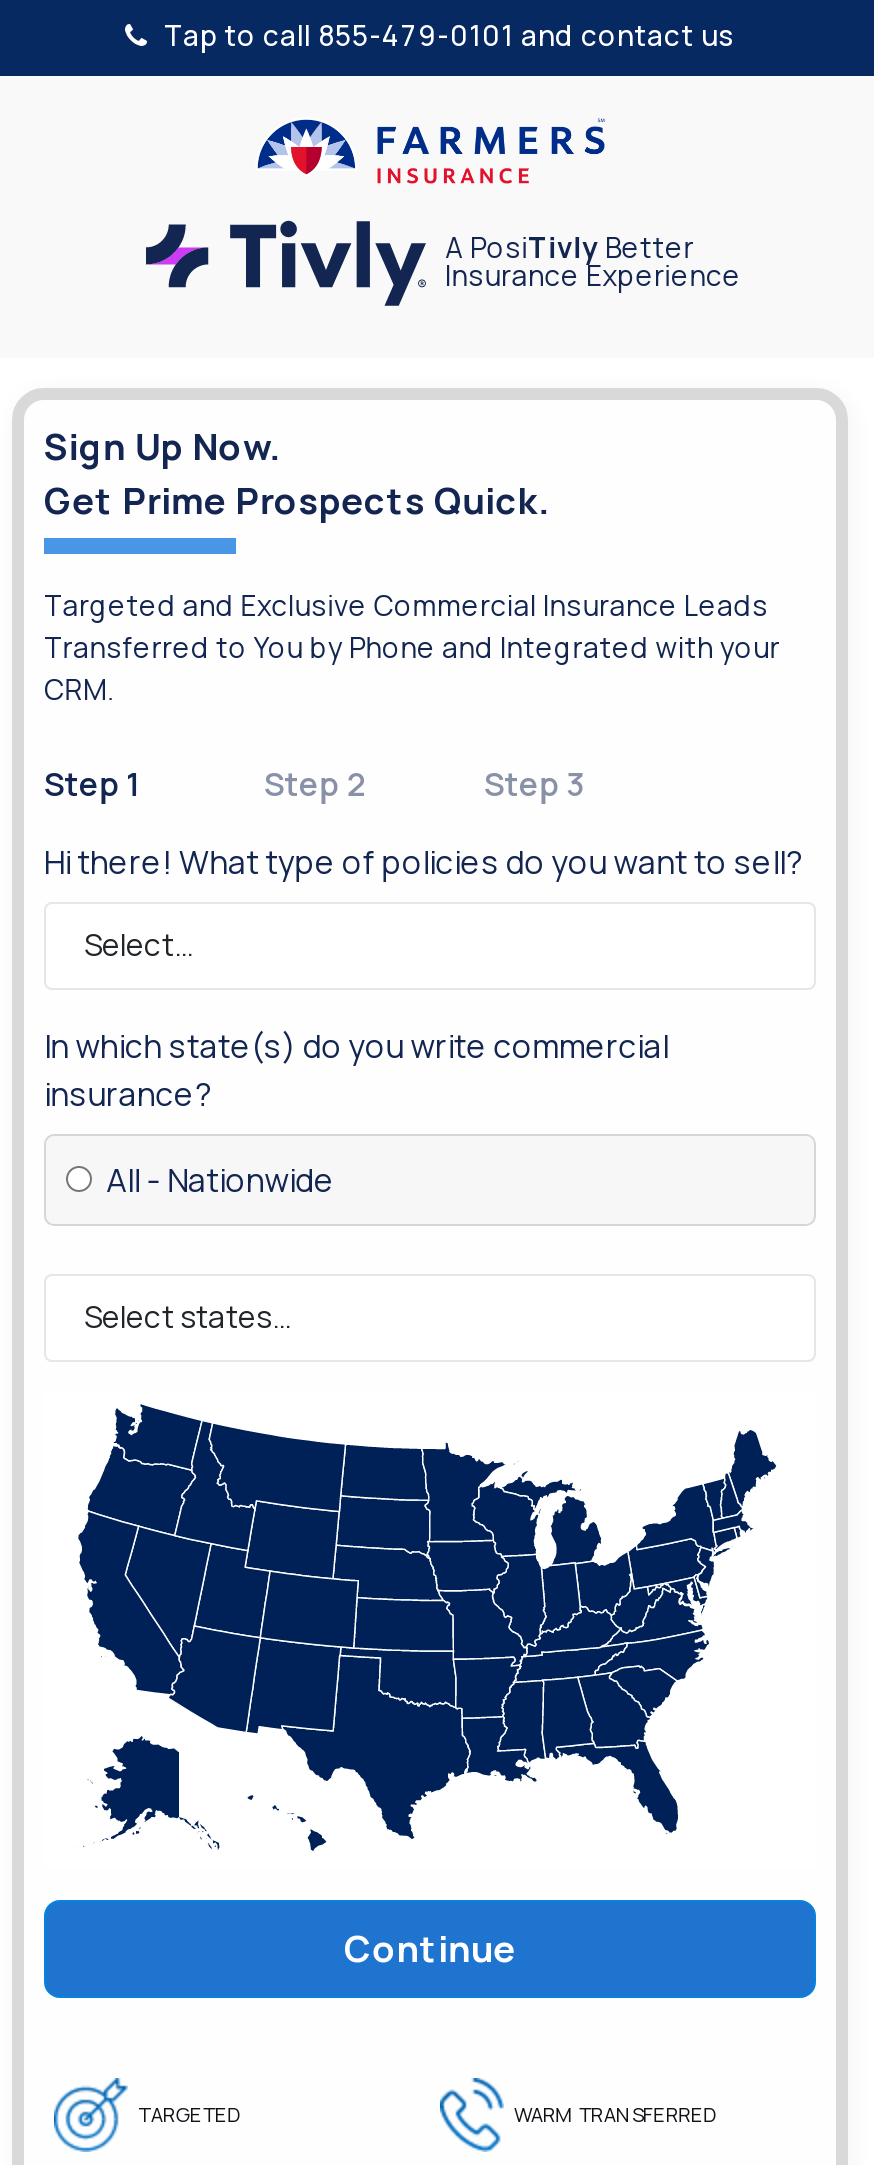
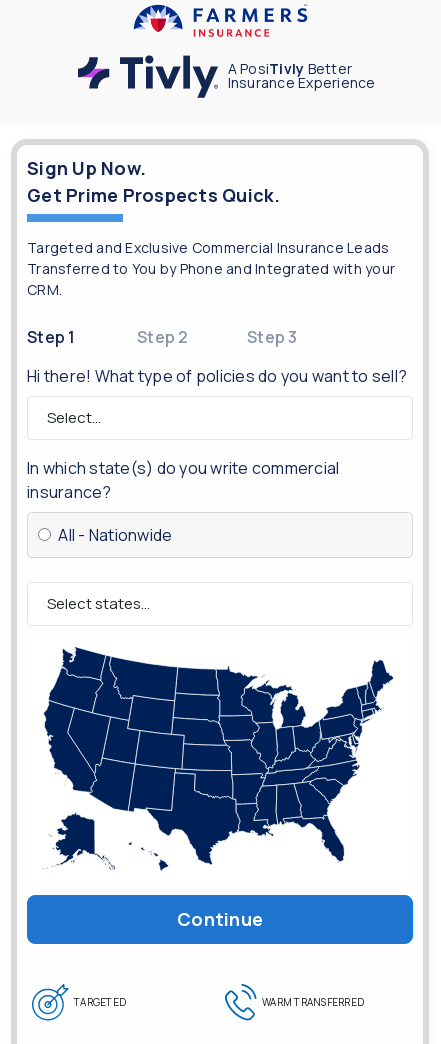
[164,16,735,54] Tap to call 855-479-0101 and contact us -> none

